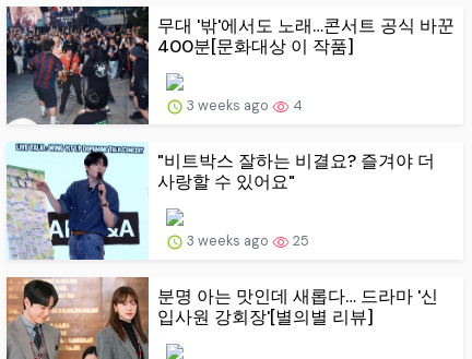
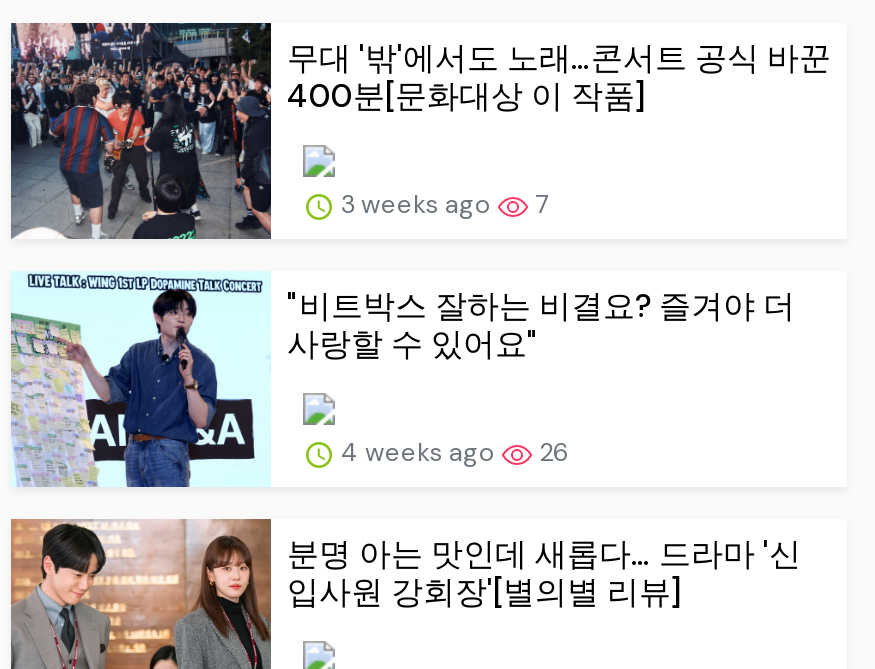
[184,96,303,114] 3 weeks ago 4 -> [335,187,549,221] 3 weeks ago 7
[184,231,272,250] 3 weeks ago -> [335,435,501,469] 4 weeks ago
[290,231,309,250] 25 -> [533,435,569,469] 26

